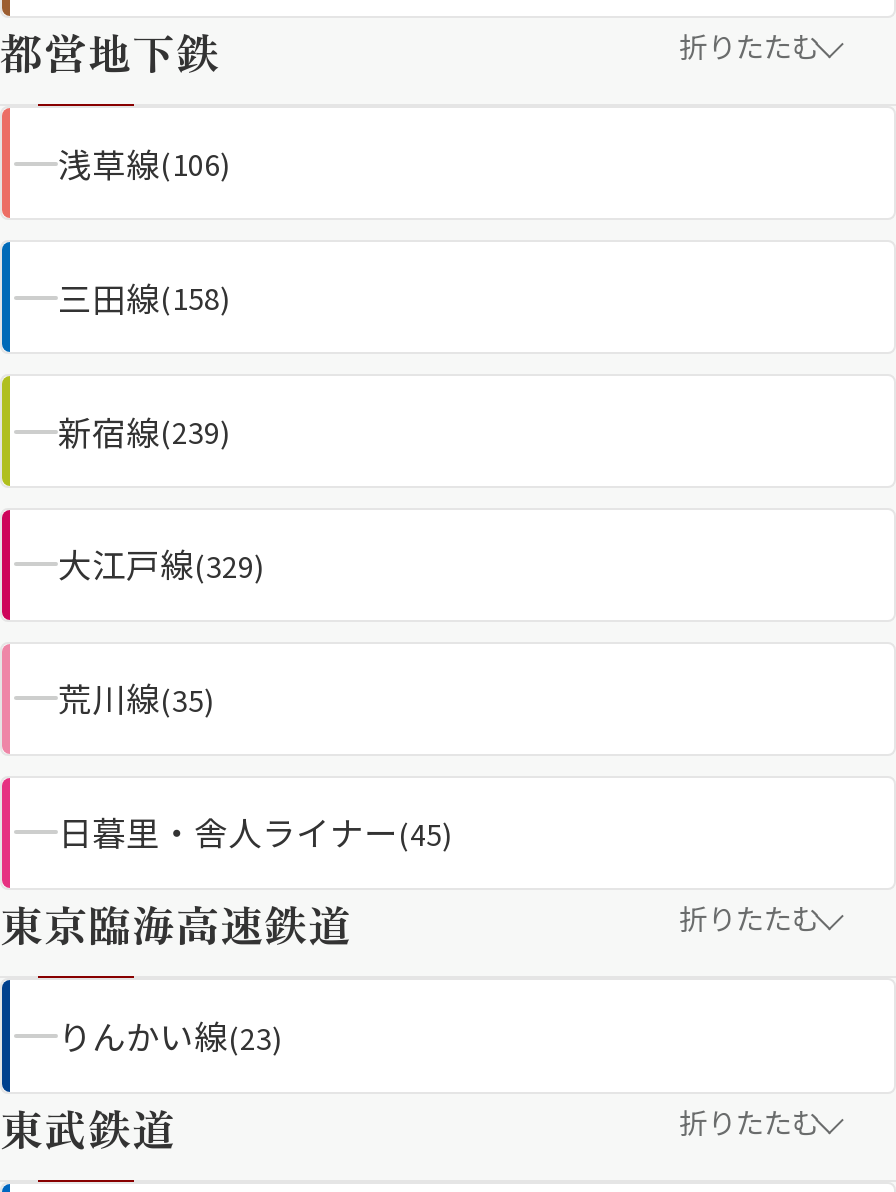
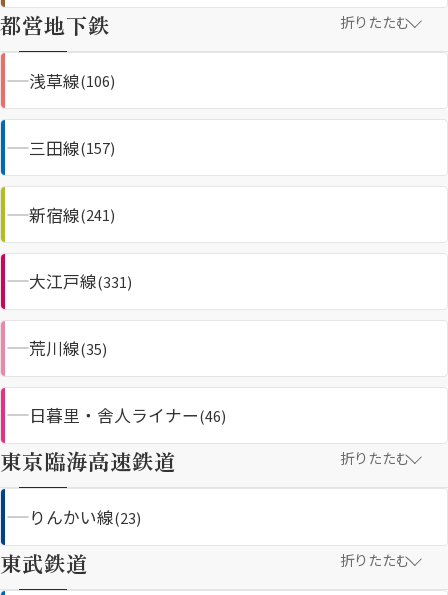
[58,273,230,321] 三田線(158) -> [29,136,115,160] 三田線(157)
[58,407,230,455] 新宿線(239) -> [29,202,115,226] 新宿線(241)
[58,541,264,589] 大江戸線(329) -> [29,269,132,293] 大江戸線(331)
[58,808,452,856] 日暮里・舎人ライナー(45) -> [29,403,226,427] 日暮里・舎人ライナー(46)

